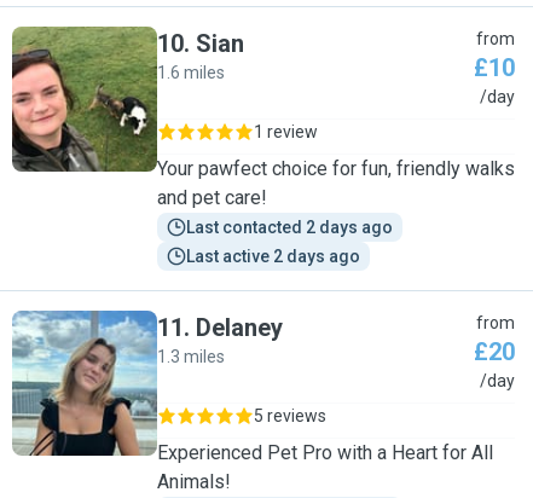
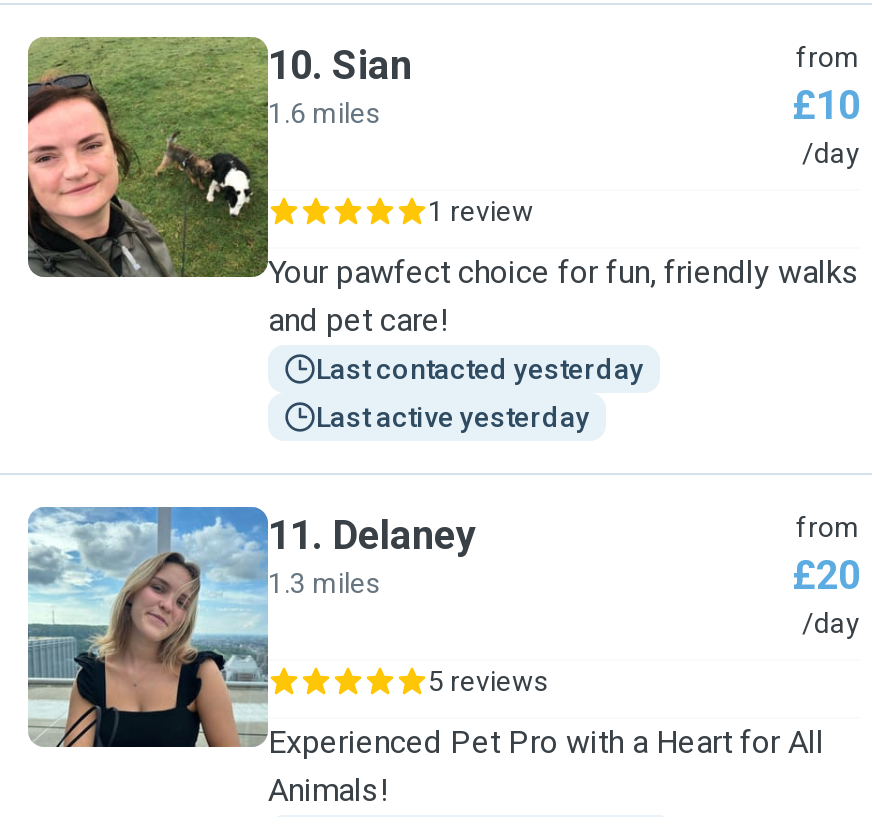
[186,218,393,237] Last contacted 2 days ago -> [316,353,644,385] Last contacted yesterday
[186,247,360,266] Last active 2 days ago -> [316,401,590,433] Last active yesterday

